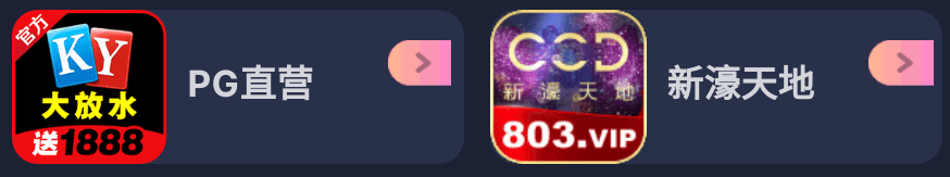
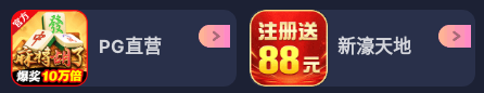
[12,10,166,164] [image] -> [11,10,88,85] [image]
[490,10,645,162] [image] -> [250,10,327,85] [image]

